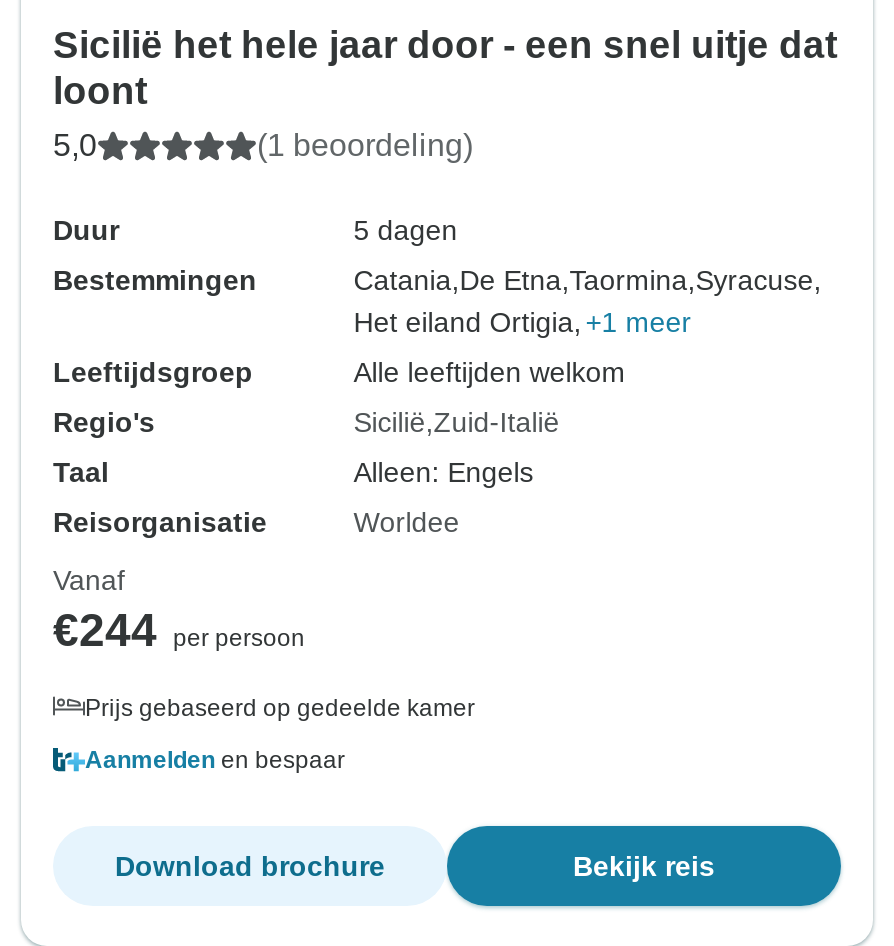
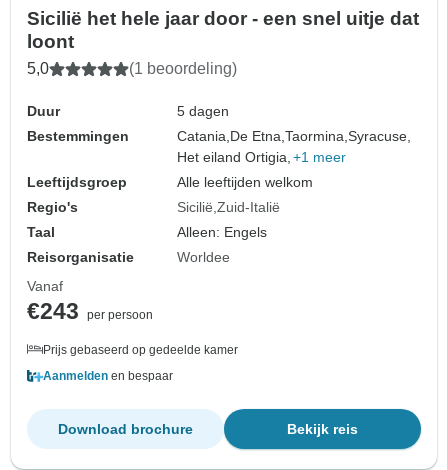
[53,603,305,655] €244 per persoon -> [27,298,153,324] €243 per persoon

